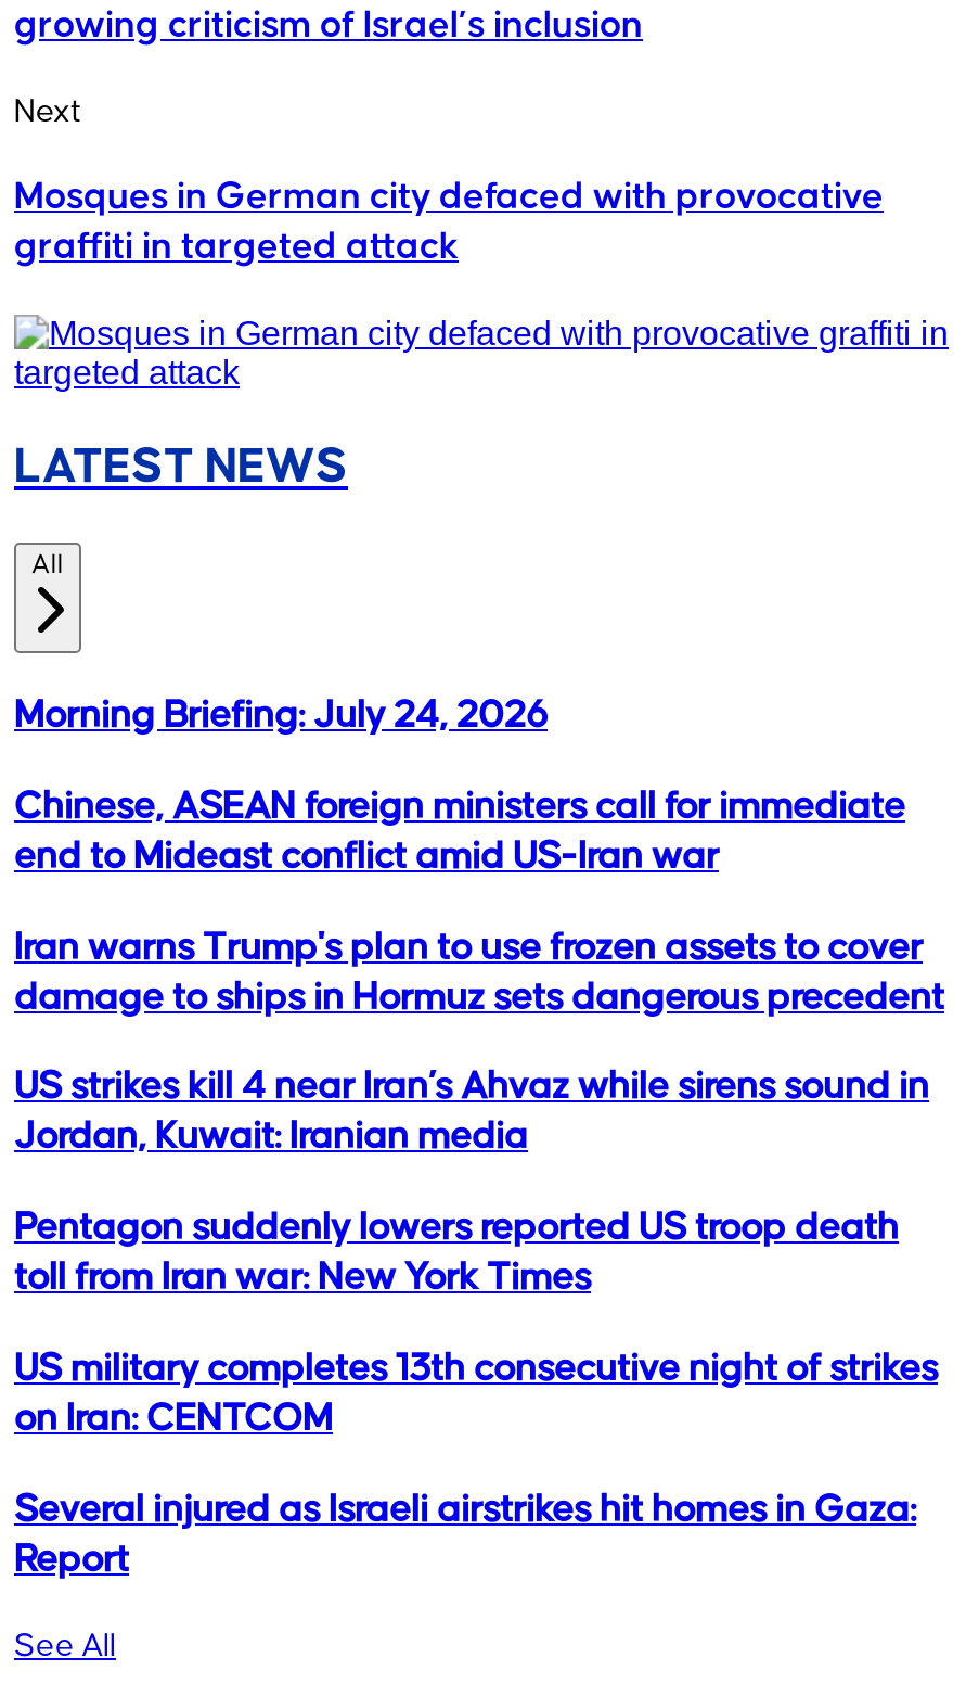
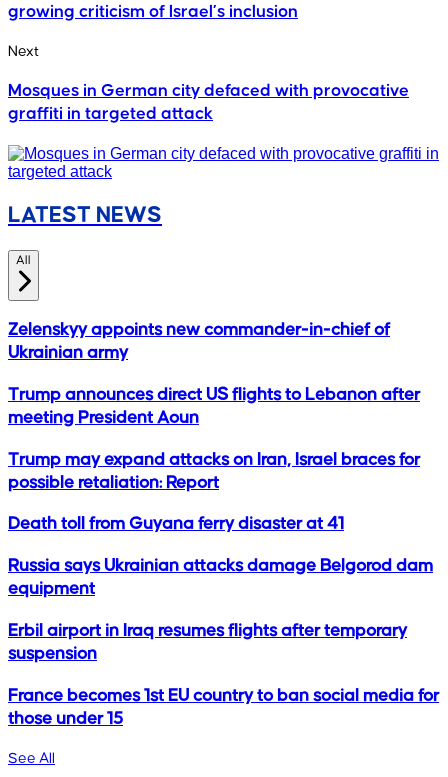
[14,697,548,736] Morning Briefing: July 24, 2026 -> [8,321,390,362] Zelenskyy appoints new commander-in-chief of | Ukrainian army
[14,788,905,877] Chinese, ASEAN foreign ministers call for immediate | end to Mideast conflict amid US-Iran war -> [8,386,420,427] Trump announces direct US flights to Lebanon after | meeting President Aoun
[14,928,944,1017] Iran warns Trump's plan to use frozen assets to cover | damage to ships in Hormuz sets dangerous precedent -> [8,451,420,492] Trump may expand attacks on Iran, Israel braces for | possible retaliation: Report
[14,1069,929,1158] US strikes kill 4 near Iran’s Ahvaz while sirens sound in | Jordan, Kuwait: Iranian media -> [8,515,344,533] Death toll from Guyana ferry disaster at 41
[14,1209,899,1298] Pentagon suddenly lowers reported US troop death | toll from Iran war: New York Times -> [8,557,433,598] Russia says Ukrainian attacks damage Belgorod dam | equipment
[14,1349,938,1438] US military completes 13th consecutive night of strikes | on Iran: CENTCOM -> [8,622,407,663] Erbil airport in Iraq resumes flights after temporary | suspension
[14,1490,916,1579] Several injured as Israeli airstrikes hit homes in Gaza: | Report -> [8,686,439,727] France becomes 1st EU country to ban social media for | those under 15

